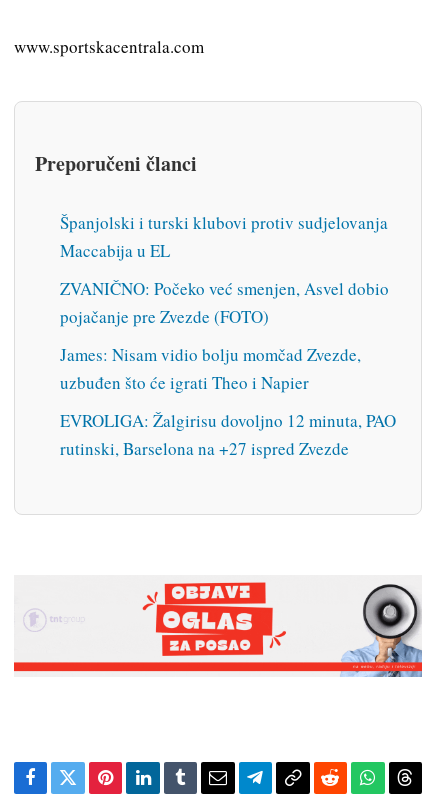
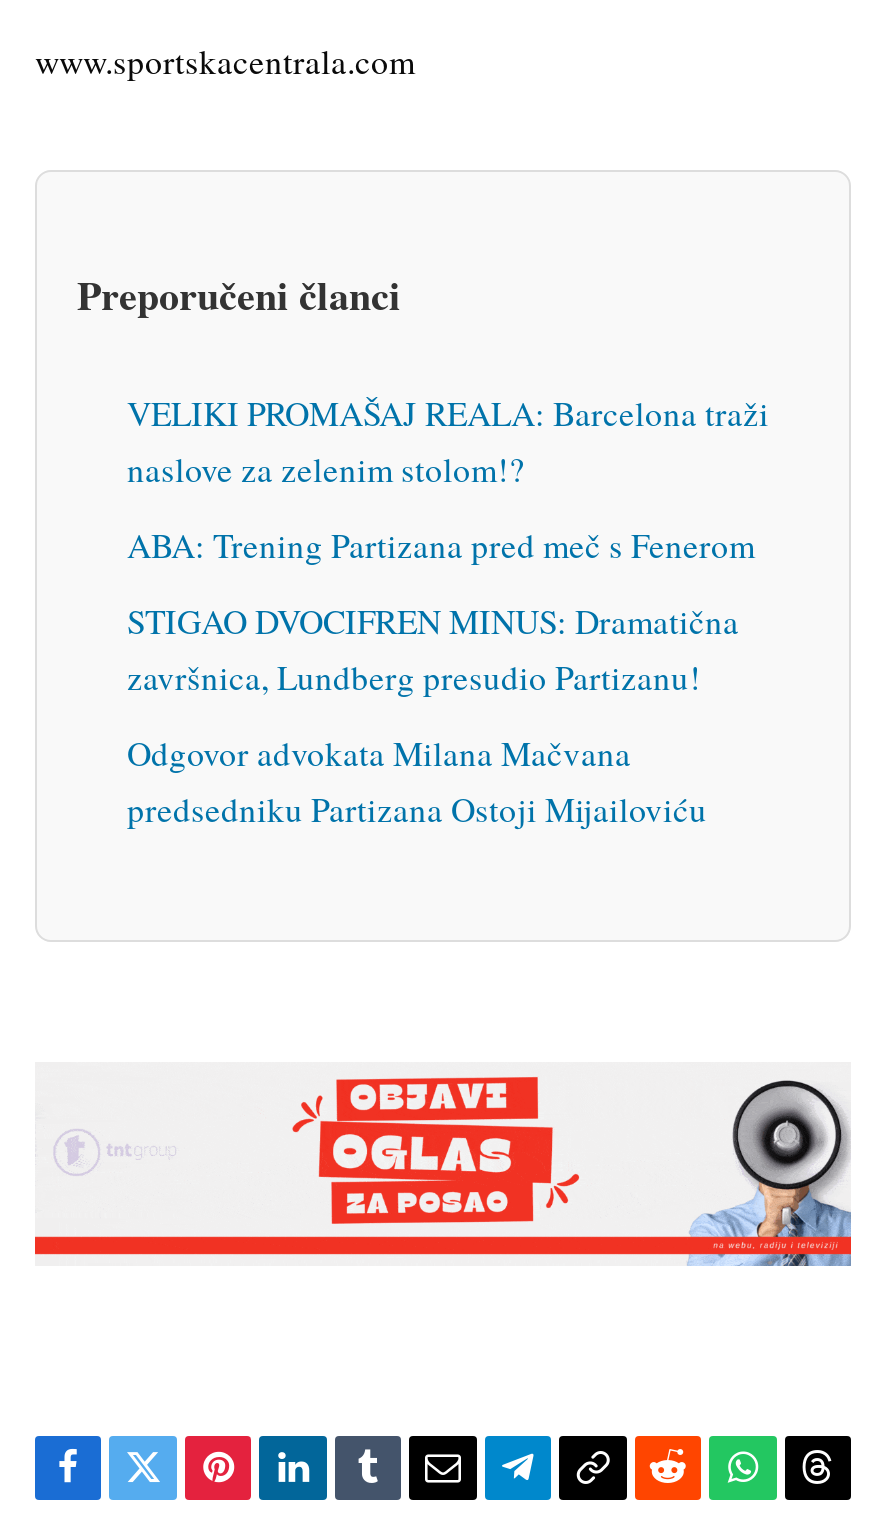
[60,211,388,262] Španjolski i turski klubovi protiv sudjelovanja | Maccabija u EL -> [127,391,769,493] VELIKI PROMAŠAJ REALA: Barcelona traži | naslove za zelenim stolom!?
[60,277,389,328] ZVANIČNO: Počeko već smenjen, Asvel dobio | pojačanje pre Zvezde (FOTO) -> [127,523,755,569] ABA: Trening Partizana pred meč s Fenerom
[60,343,361,394] James: Nisam vidio bolju momčad Zvezde, | uzbuđen što će igrati Theo i Napier -> [127,599,739,701] STIGAO DVOCIFREN MINUS: Dramatična | završnica, Lundberg presudio Partizanu!
[60,409,396,460] EVROLIGA: Žalgirisu dovoljno 12 minuta, PAO | rutinski, Barselona na +27 ispred Zvezde -> [127,731,707,833] Odgovor advokata Milana Mačvana | predsedniku Partizana Ostoji Mijailoviću

